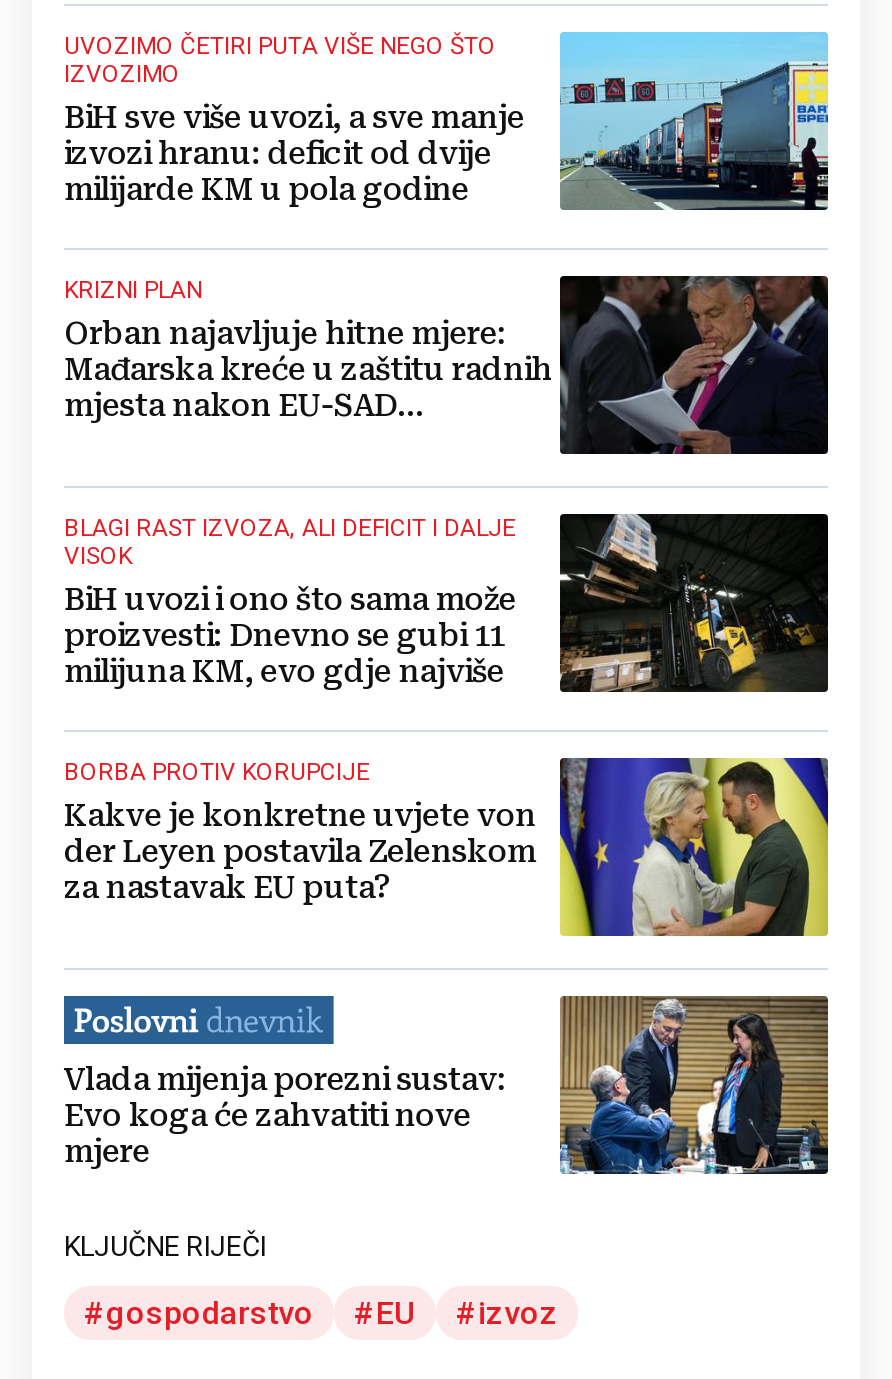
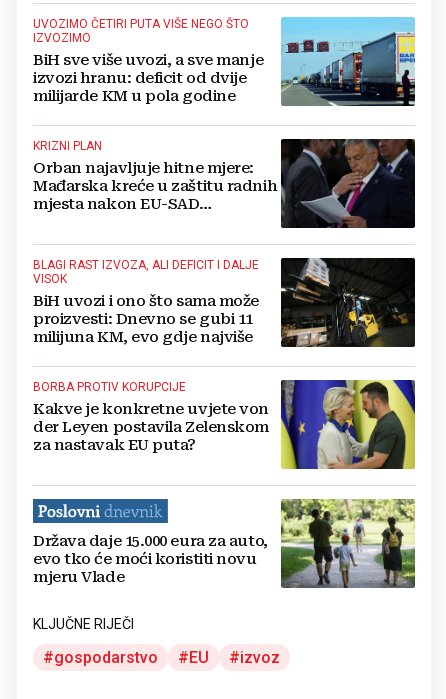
[64,994,830,1174] [image] | Vlada mijenja porezni sustav: | Evo koga će zahvatiti nove | mjere -> [33,498,416,589] [image] | Država daje 15.000 eura za auto, | evo tko će moći koristiti novu | mjeru Vlade

